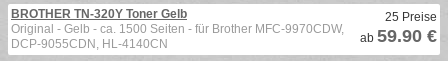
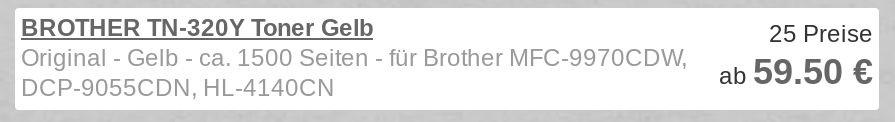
[11,22,437,46] Original - Gelb - ca. 1500 Seiten - für Brother MFC-9970CDW, ab 59.90 € -> [21,44,873,92] Original - Gelb - ca. 1500 Seiten - für Brother MFC-9970CDW, ab 59.50 €

